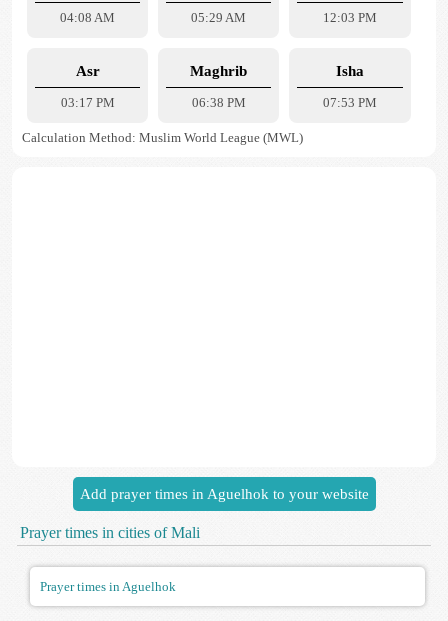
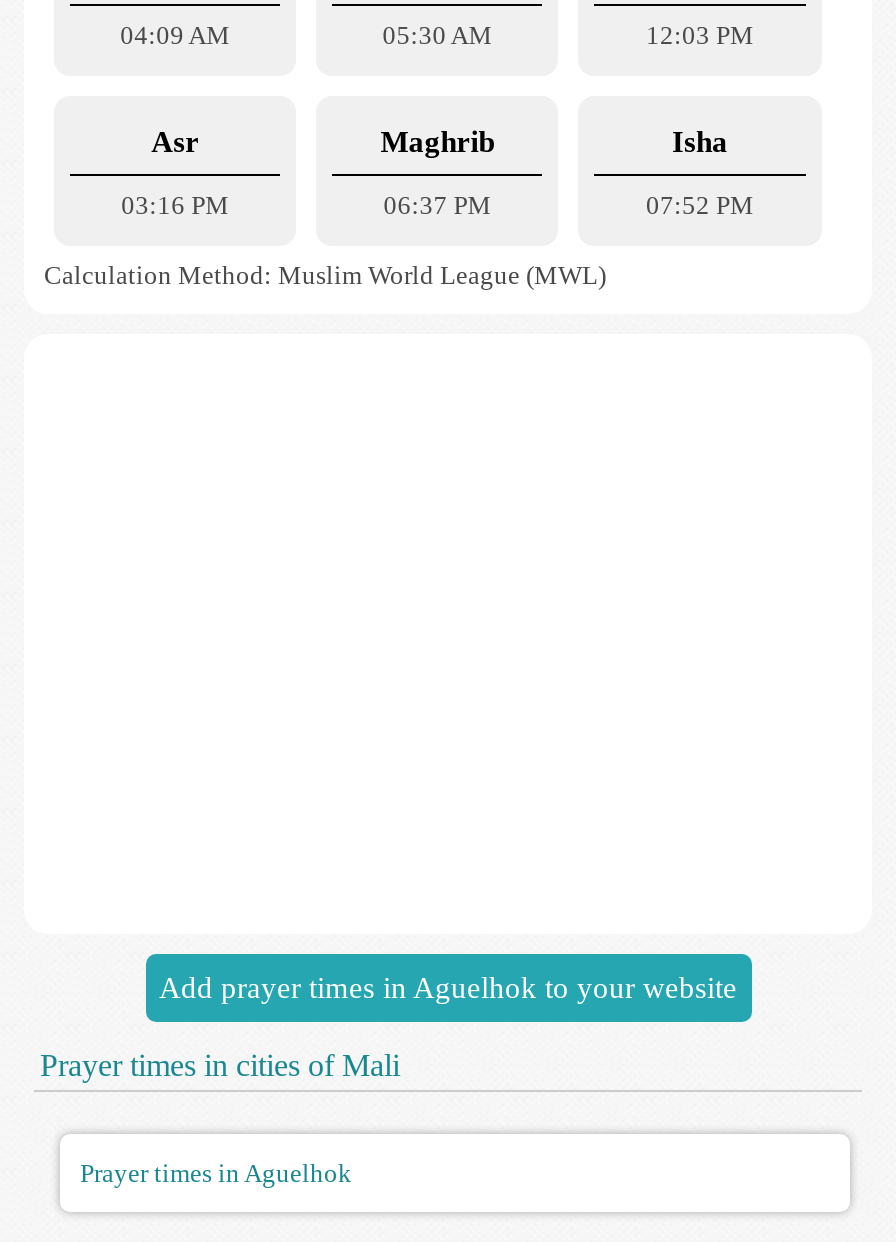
[60,10,115,25] 04:08 AM -> [120,20,230,50] 04:09 AM
[191,10,246,25] 05:29 AM -> [383,20,493,50] 05:30 AM
[61,95,115,110] 03:17 PM -> [121,190,229,220] 03:16 PM
[192,95,246,110] 06:38 PM -> [384,190,492,220] 06:37 PM
[323,95,377,110] 07:53 PM -> [646,190,754,220] 07:52 PM

